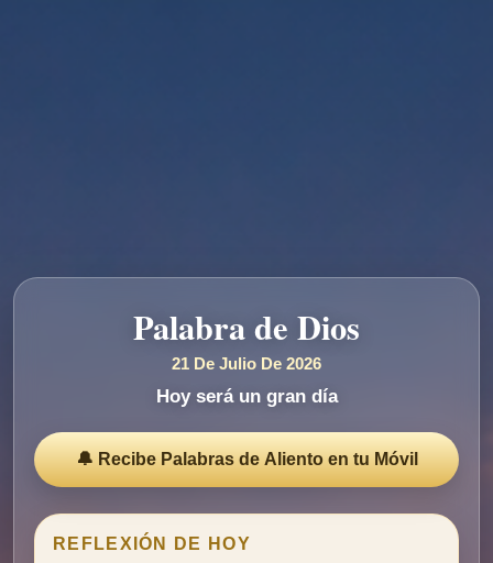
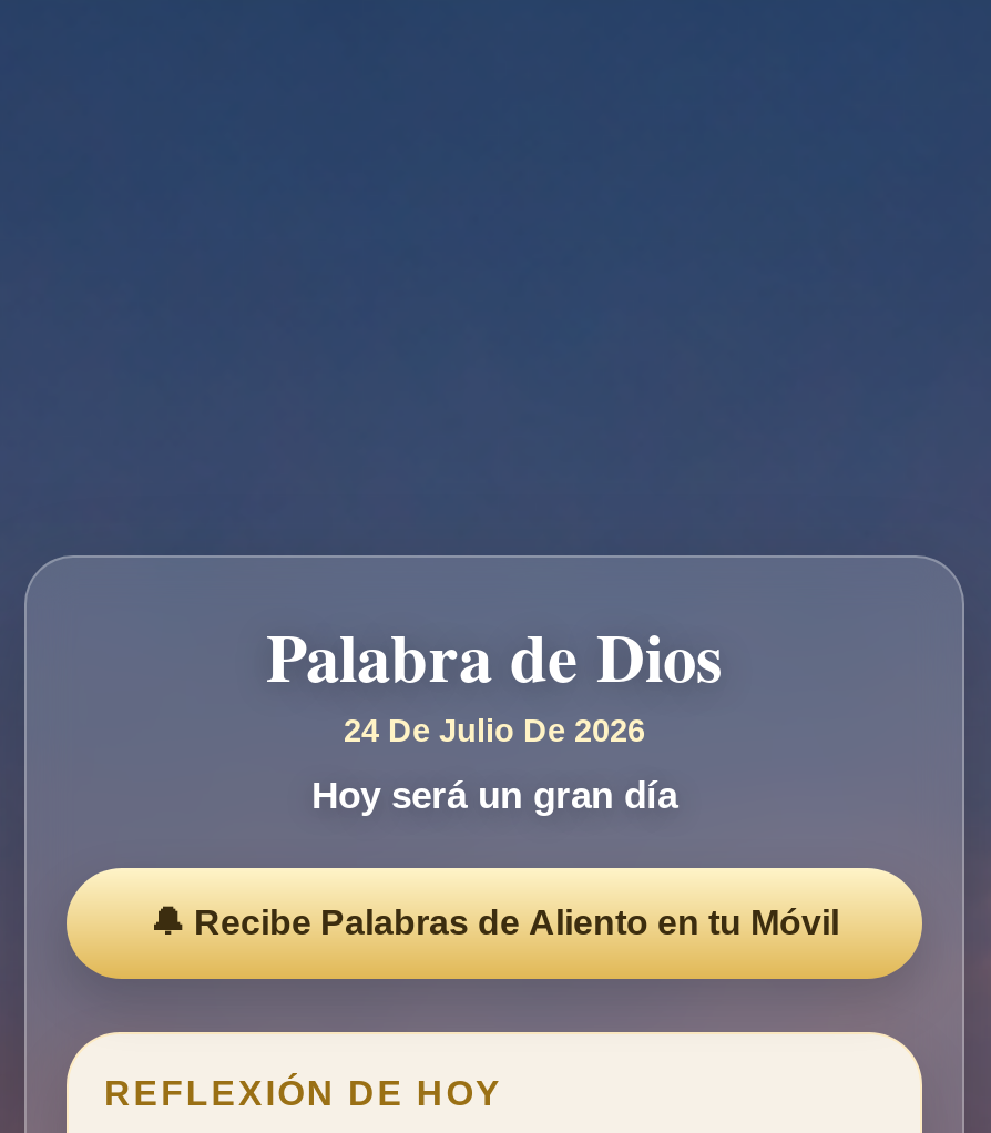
[172,355,321,373] 21 De Julio De 2026 -> [344,713,645,748] 24 De Julio De 2026

